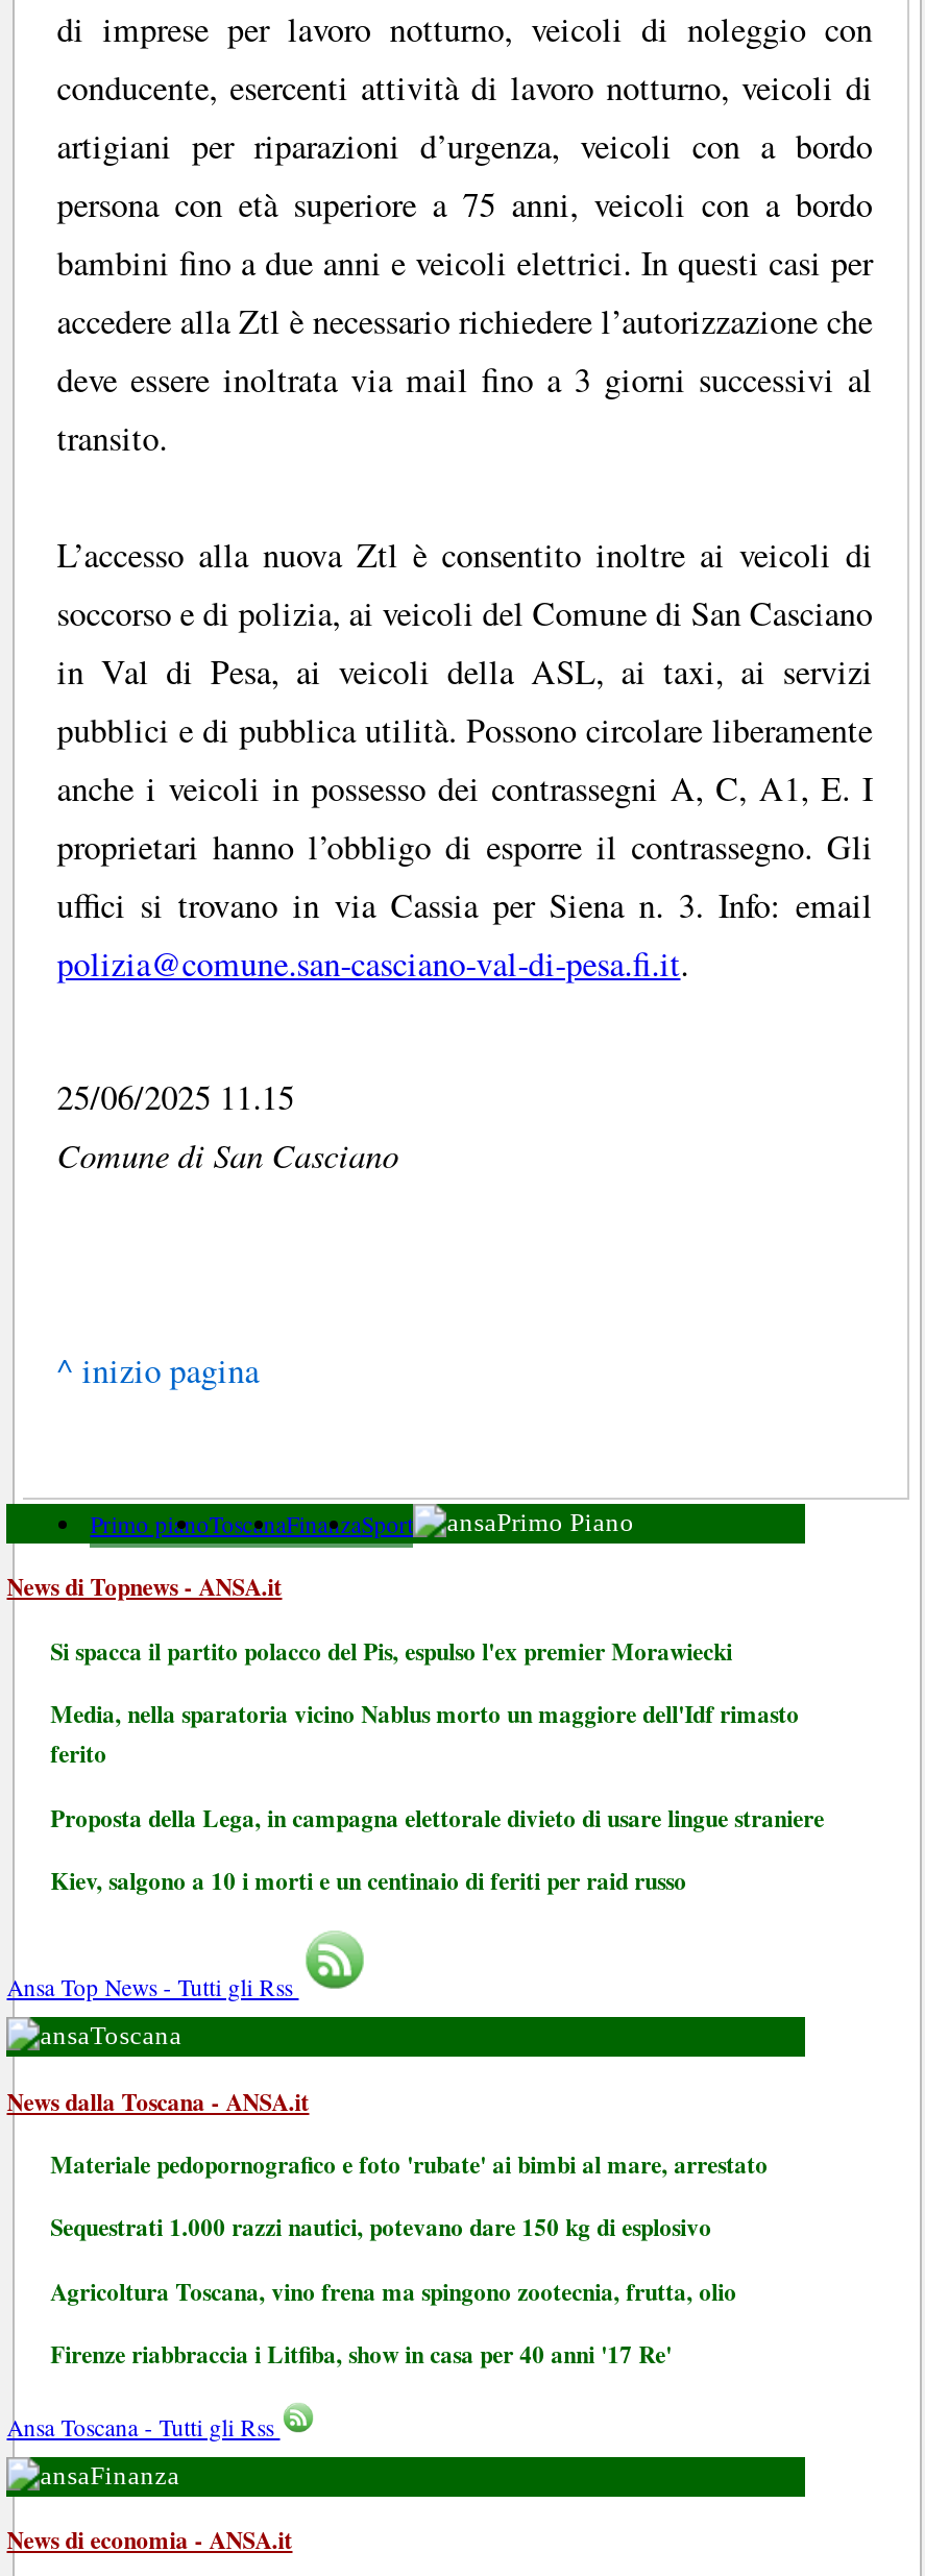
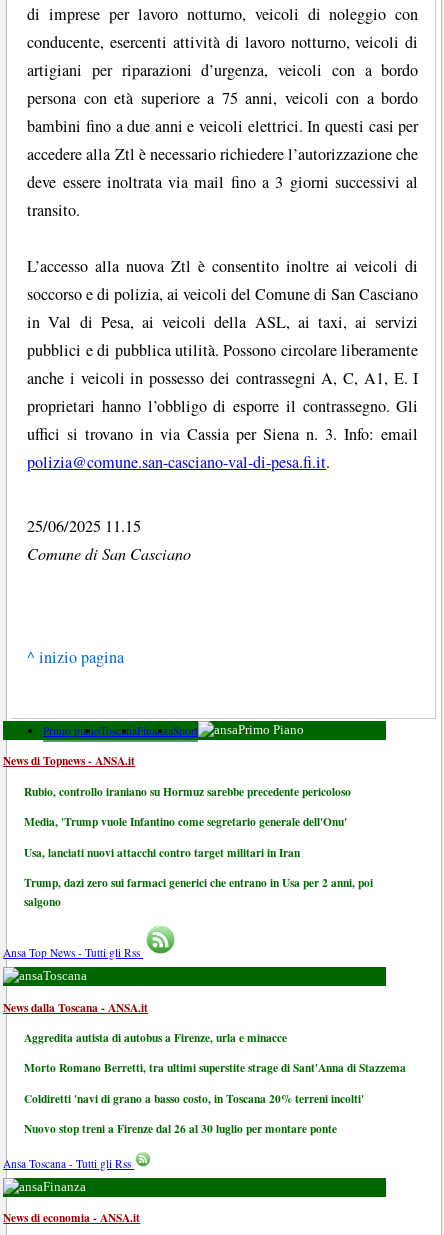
[50,1633,732,1668] Si spacca il partito polacco del Pis, espulso l'ex premier Morawiecki -> [24,783,351,800] Rubio, controllo iraniano su Hormuz sarebbe precedente pericoloso
[50,1696,799,1771] Media, nella sparatoria vicino Nablus morto un maggiore dell'Idf rimasto | ferito -> [24,813,347,830] Media, 'Trump vuole Infantino come segretario generale dell'Onu'
[50,1799,824,1835] Proposta della Lega, in campagna elettorale divieto di usare lingue straniere -> [24,844,300,861] Usa, lanciati nuovi attacchi contro target militari in Iran
[50,1863,686,1898] Kiev, salgono a 10 i morti e un centinaio di feriti per raid russo -> [24,874,373,910] Trump, dazi zero sui farmaci generici che entrano in Usa per 2 anni, poi | salgono
[50,2146,768,2182] Materiale pedopornografico e foto 'rubate' ai bimbi al mare, arrestato -> [24,1029,287,1046] Aggredita autista di autobus a Firenze, urla e minacce
[50,2210,711,2245] Sequestrati 1.000 razzi nautici, potevano dare 150 kg di esplosivo -> [24,1059,406,1076] Morto Romano Berretti, tra ultimi superstite strage di Sant'Anna di Stazzema
[50,2273,736,2309] Agricoltura Toscana, vino frena ma spingono zootecnia, frutta, olio -> [24,1090,364,1107] Coldiretti 'navi di grano a basso costo, in Toscana 20% terreni incolti'
[50,2337,672,2372] Firenze riabbraccia i Litfiba, show in casa per 40 anni '17 Re' -> [24,1120,337,1137] Nuovo stop treni a Firenze dal 26 al 30 luglio per montare ponte

